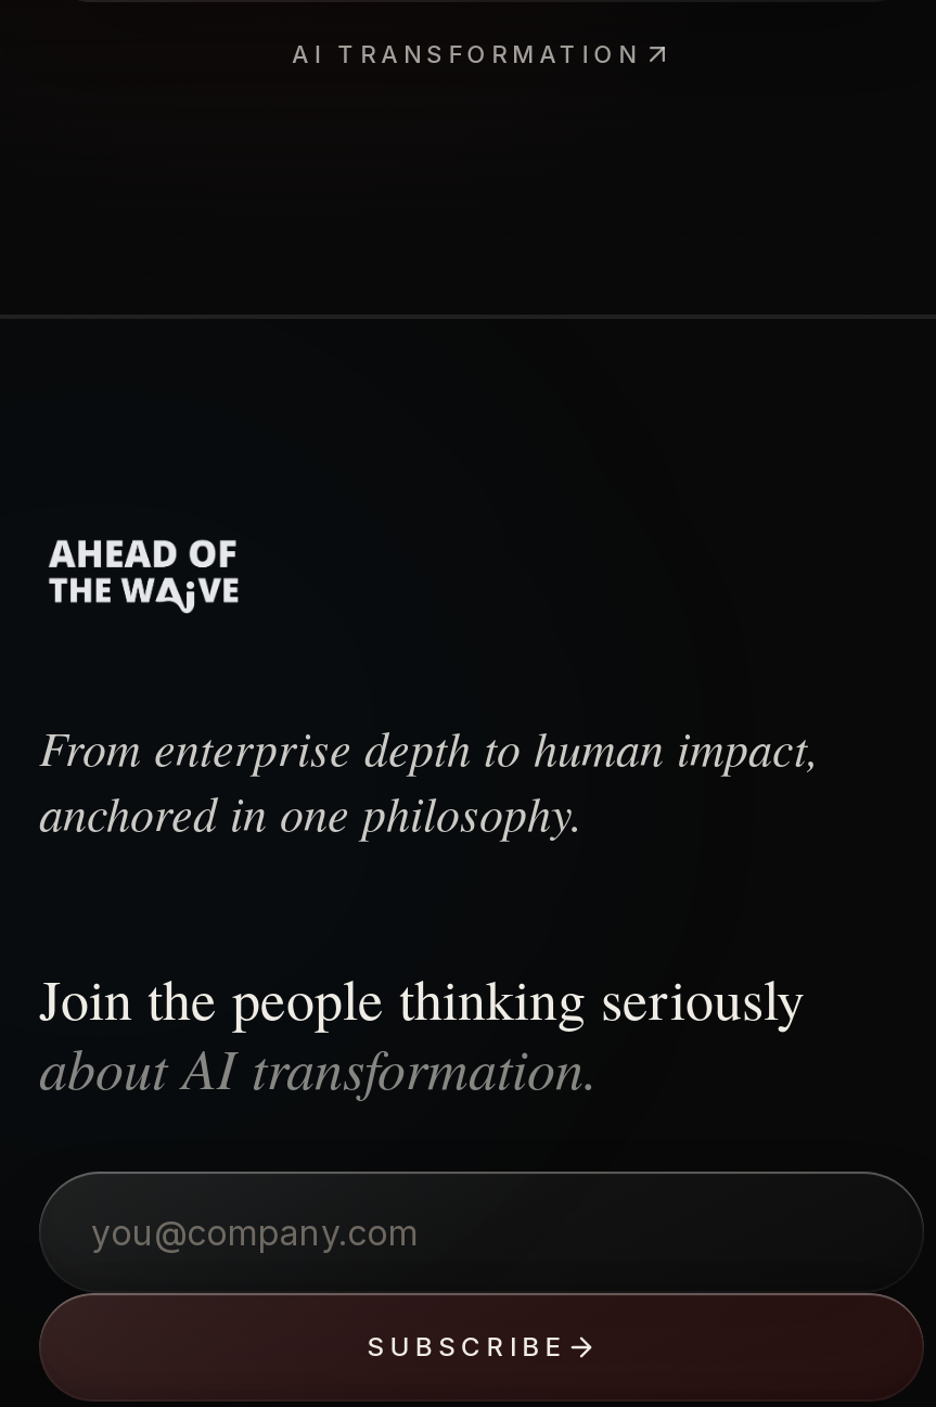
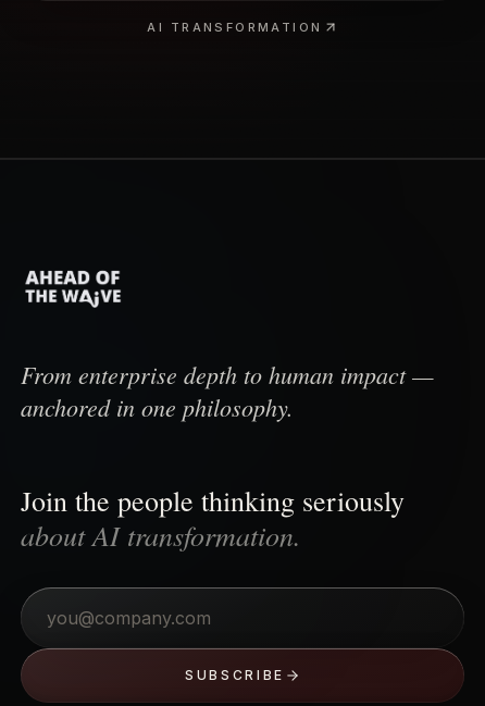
[39,714,820,779] From enterprise depth to human impact, -> [21,358,434,391] From enterprise depth to human impact —

